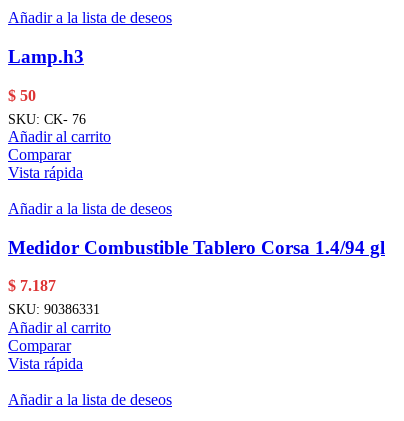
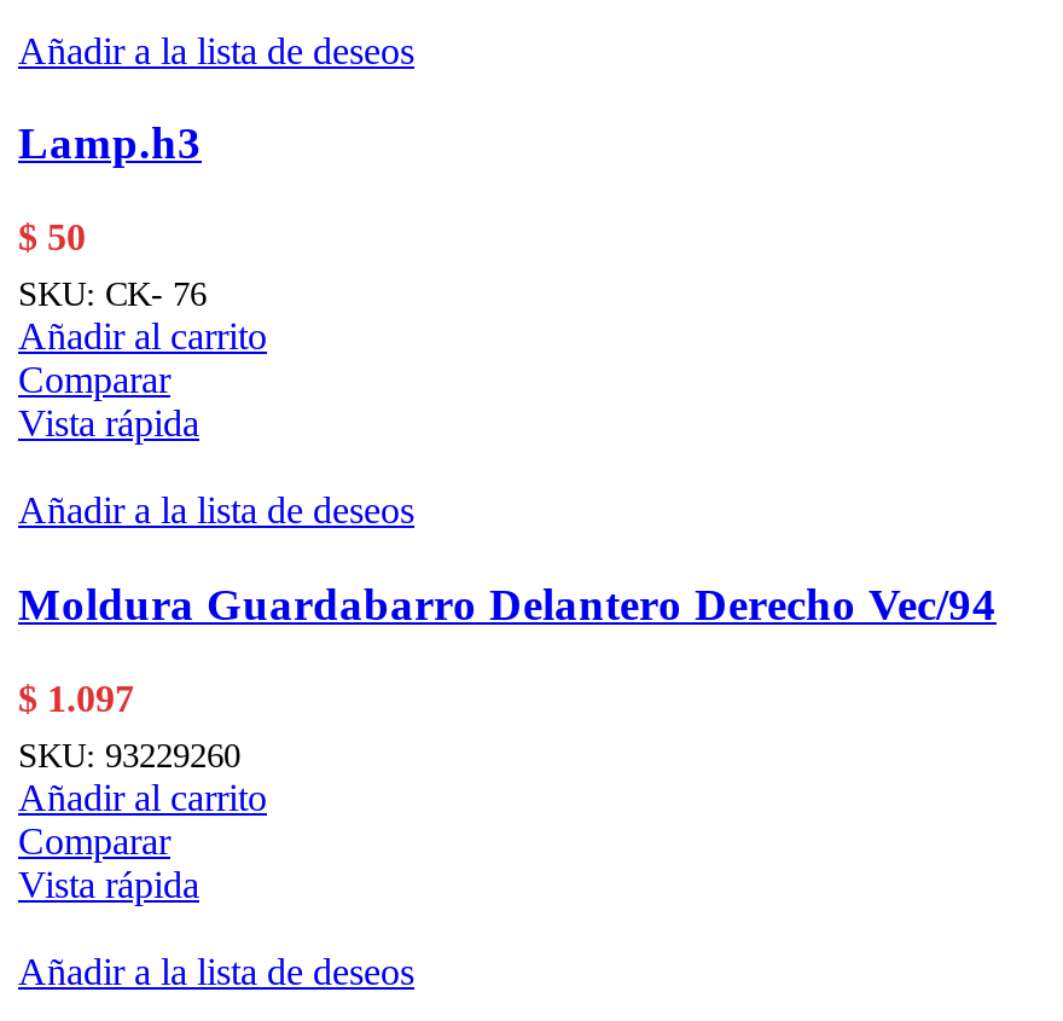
[8,237,385,258] Medidor Combustible Tablero Corsa 1.4/94 gl -> [18,579,997,630] Moldura Guardabarro Delantero Derecho Vec/94
[8,277,100,317] $7.187 | SKU: 90386331 -> [18,678,240,775] $1.097 | SKU: 93229260

